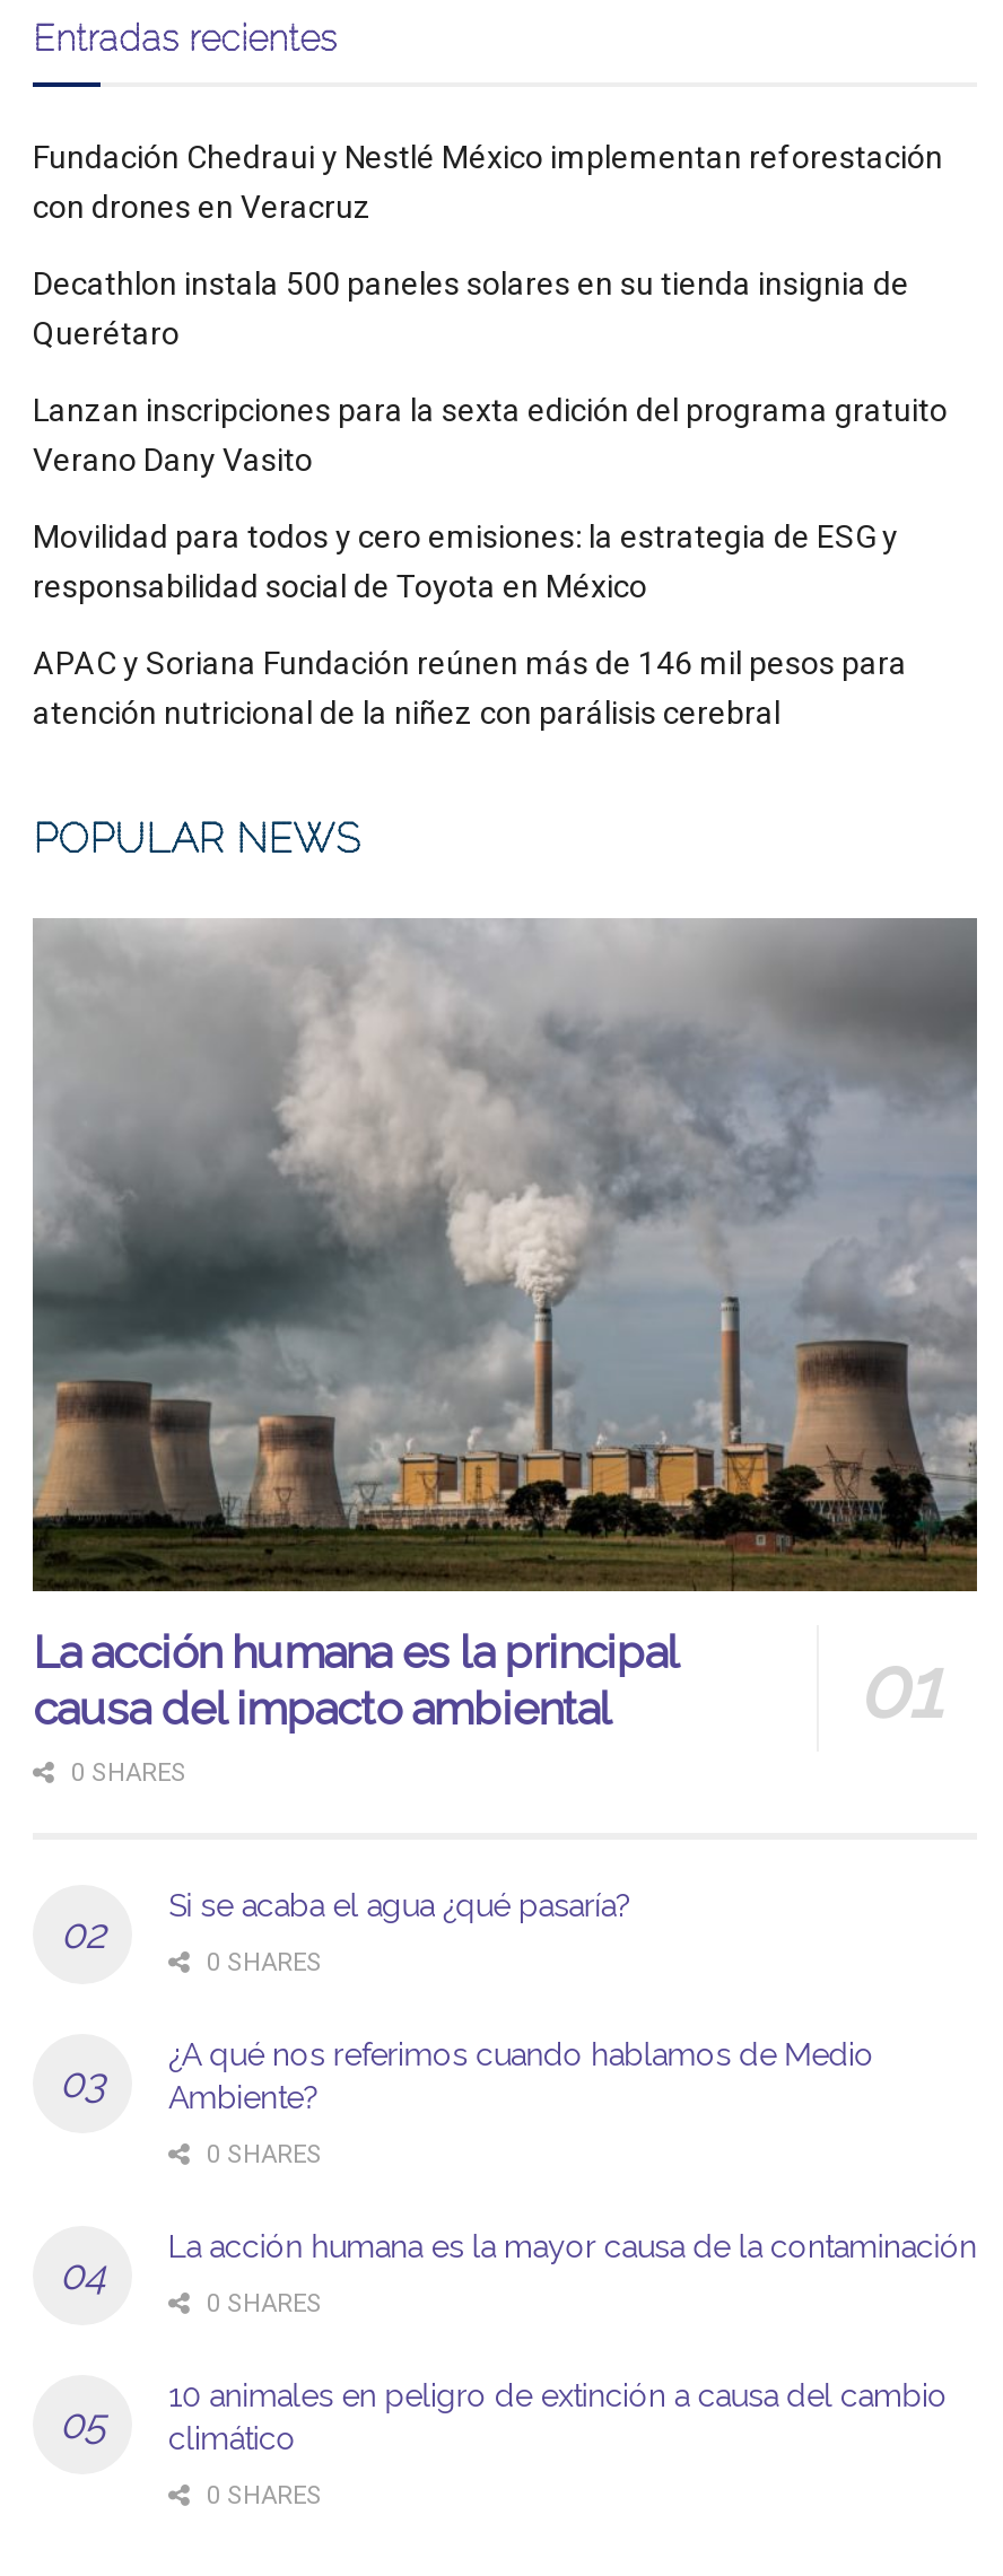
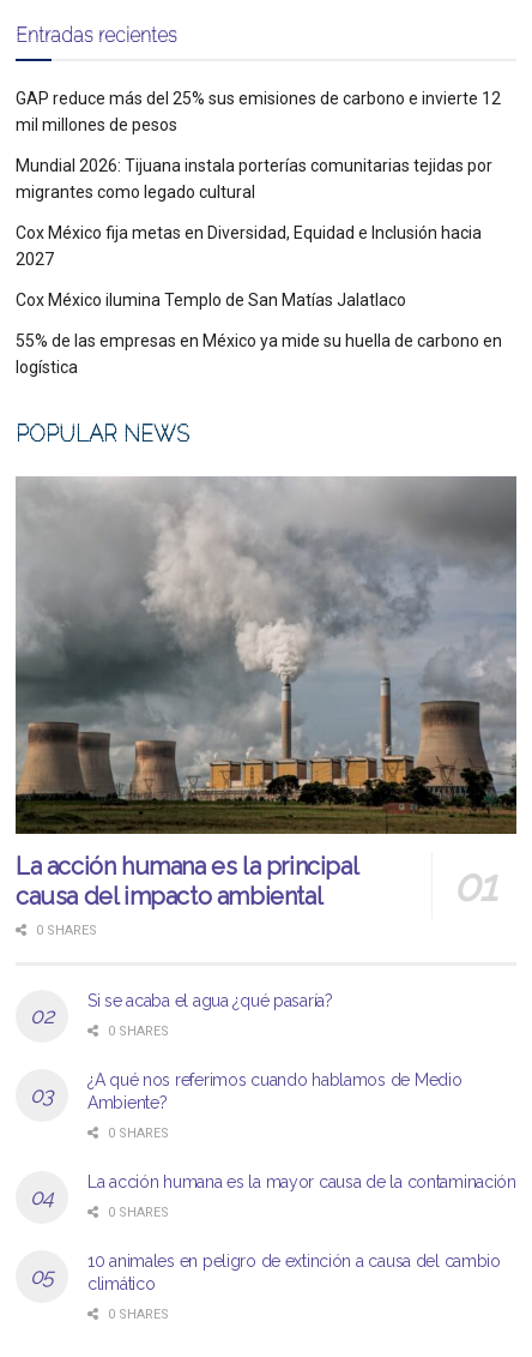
[33,138,943,224] Fundación Chedraui y Nestlé México implementan reforestación | con drones en Veracruz -> [16,88,501,134] GAP reduce más del 25% sus emisiones de carbono e invierte 12 | mil millones de pesos
[33,264,909,350] Decathlon instala 500 paneles solares en su tienda insignia de | Querétaro -> [16,155,492,201] Mundial 2026: Tijuana instala porterías comunitarias tejidas por | migrantes como legado cultural
[33,391,948,477] Lanzan inscripciones para la sexta edición del programa gratuito | Verano Dany Vasito -> [16,223,482,268] Cox México fija metas en Diversidad, Equidad e Inclusión hacia | 2027
[33,517,898,603] Movilidad para todos y cero emisiones: la estrategia de ESG y | responsabilidad social de Toyota en México -> [16,290,406,309] Cox México ilumina Templo de San Matías Jalatlaco
[33,644,907,730] APAC y Soriana Fundación reúnen más de 146 mil pesos para | atención nutricional de la niñez con parálisis cerebral -> [16,331,502,376] 55% de las empresas en México ya mide su huella de carbono en | logística

